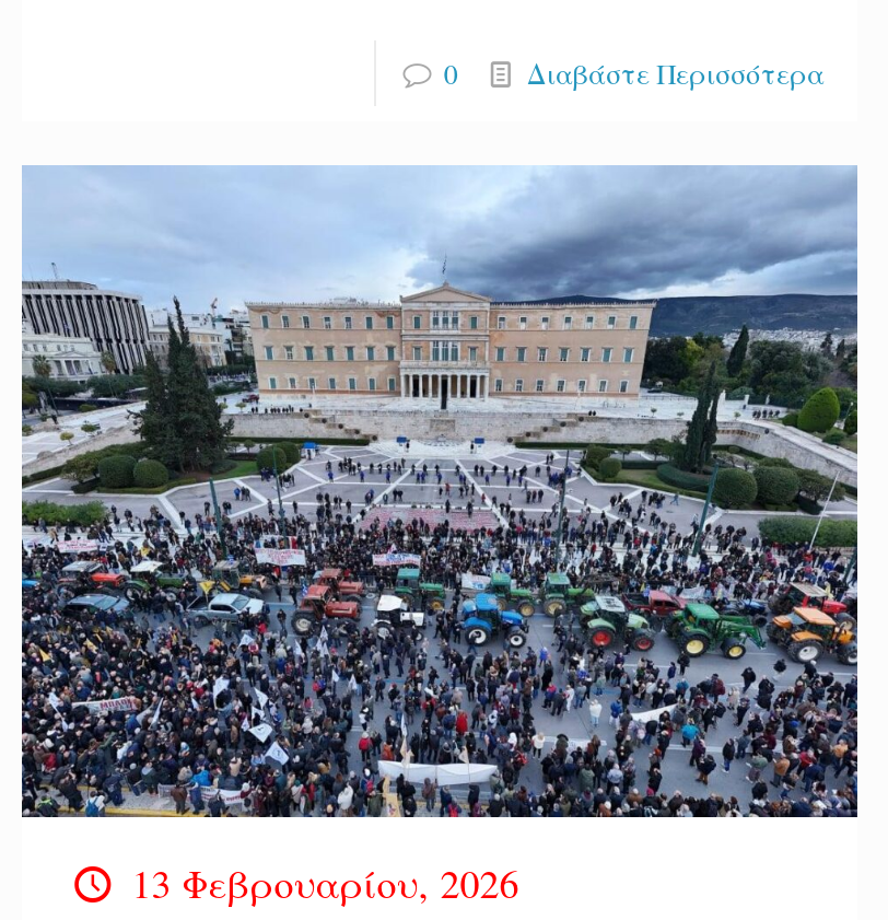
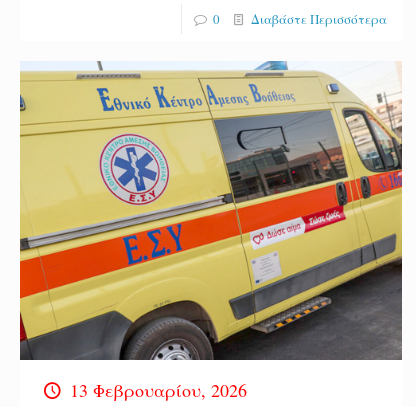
[20,164,860,818] [image] -> [19,61,403,361] [image]

